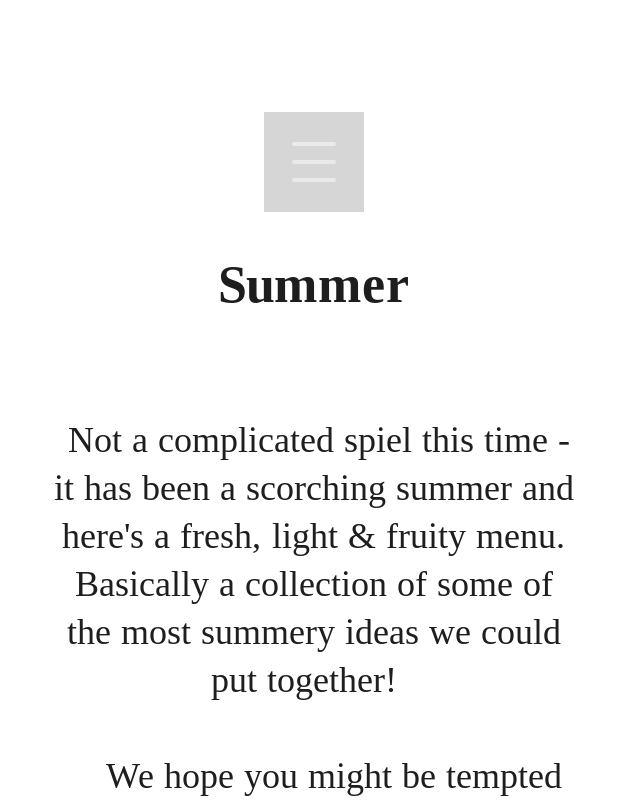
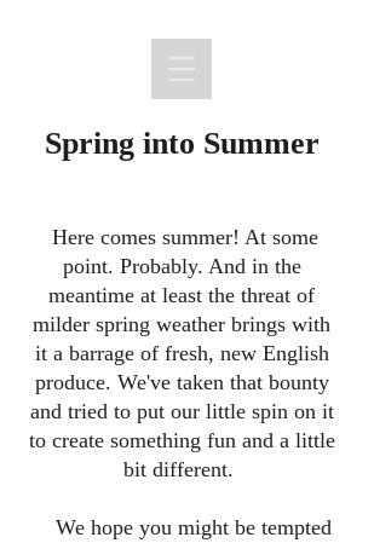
[218,256,410,314] Summer -> [44,126,319,161] Spring into Summer
[54,420,574,700] Not a complicated spiel this time - | it has been a scorching summer and | here's a fresh, light & fruity menu. | Basically a collection of some of | the most summery ideas we could | put together! -> [28,225,335,481] Here comes summer! At some | point. Probably. And in the | meantime at least the threat of | milder spring weather brings with | it a barrage of fresh, new English | produce. We've taken that bounty | and tried to put our little spin on it | to create something fun and a little | bit different.

